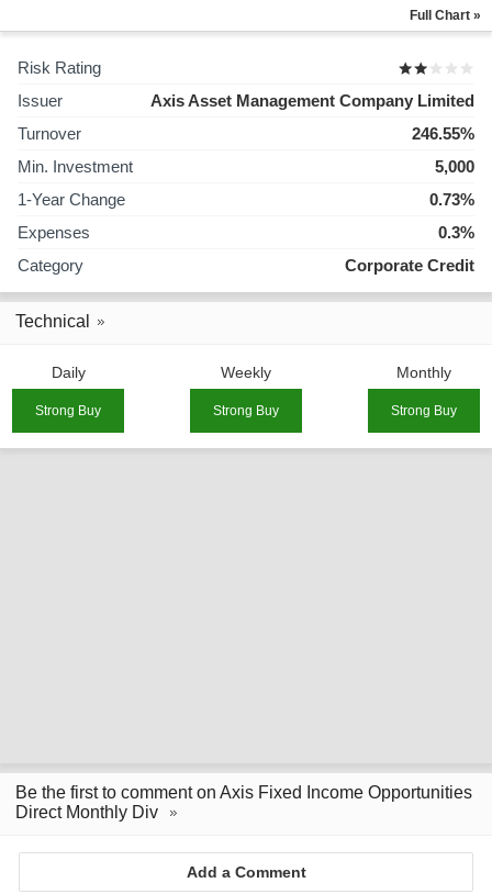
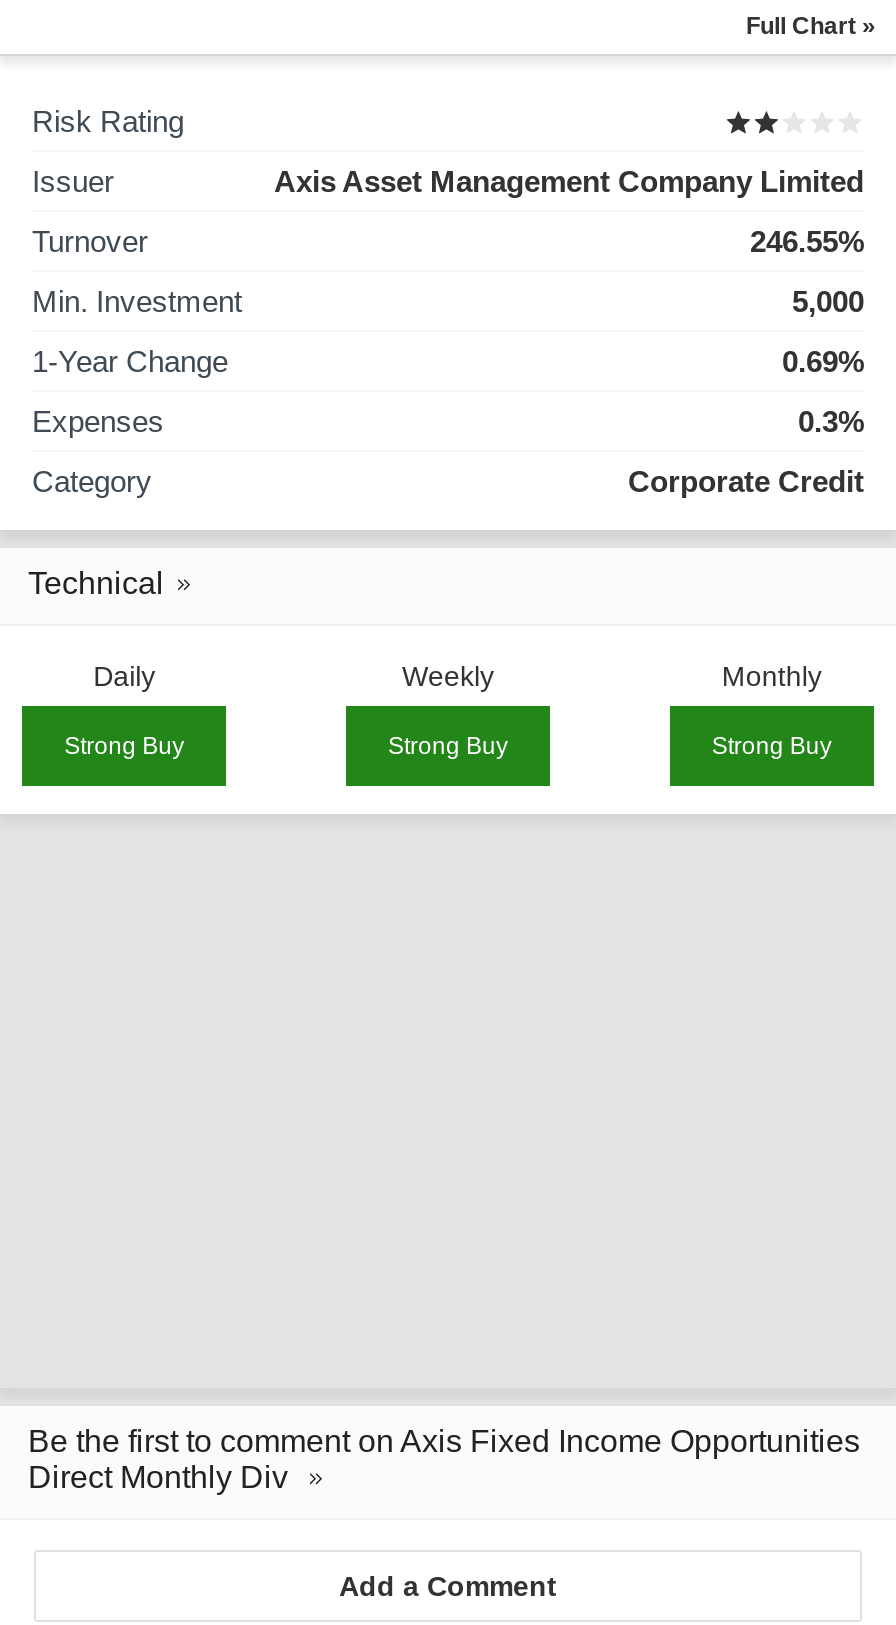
[429,190,474,209] 0.73% -> [782,344,864,378] 0.69%

